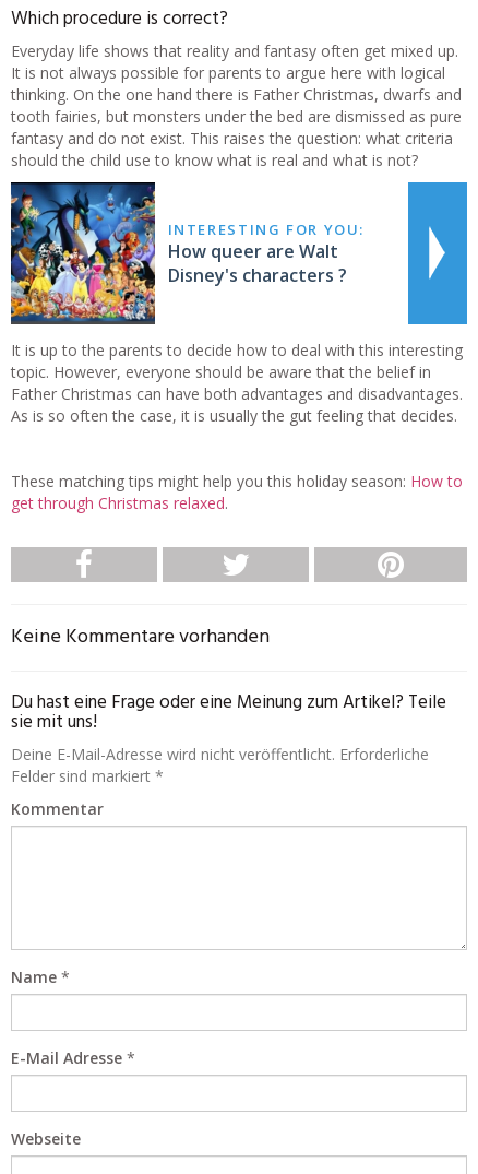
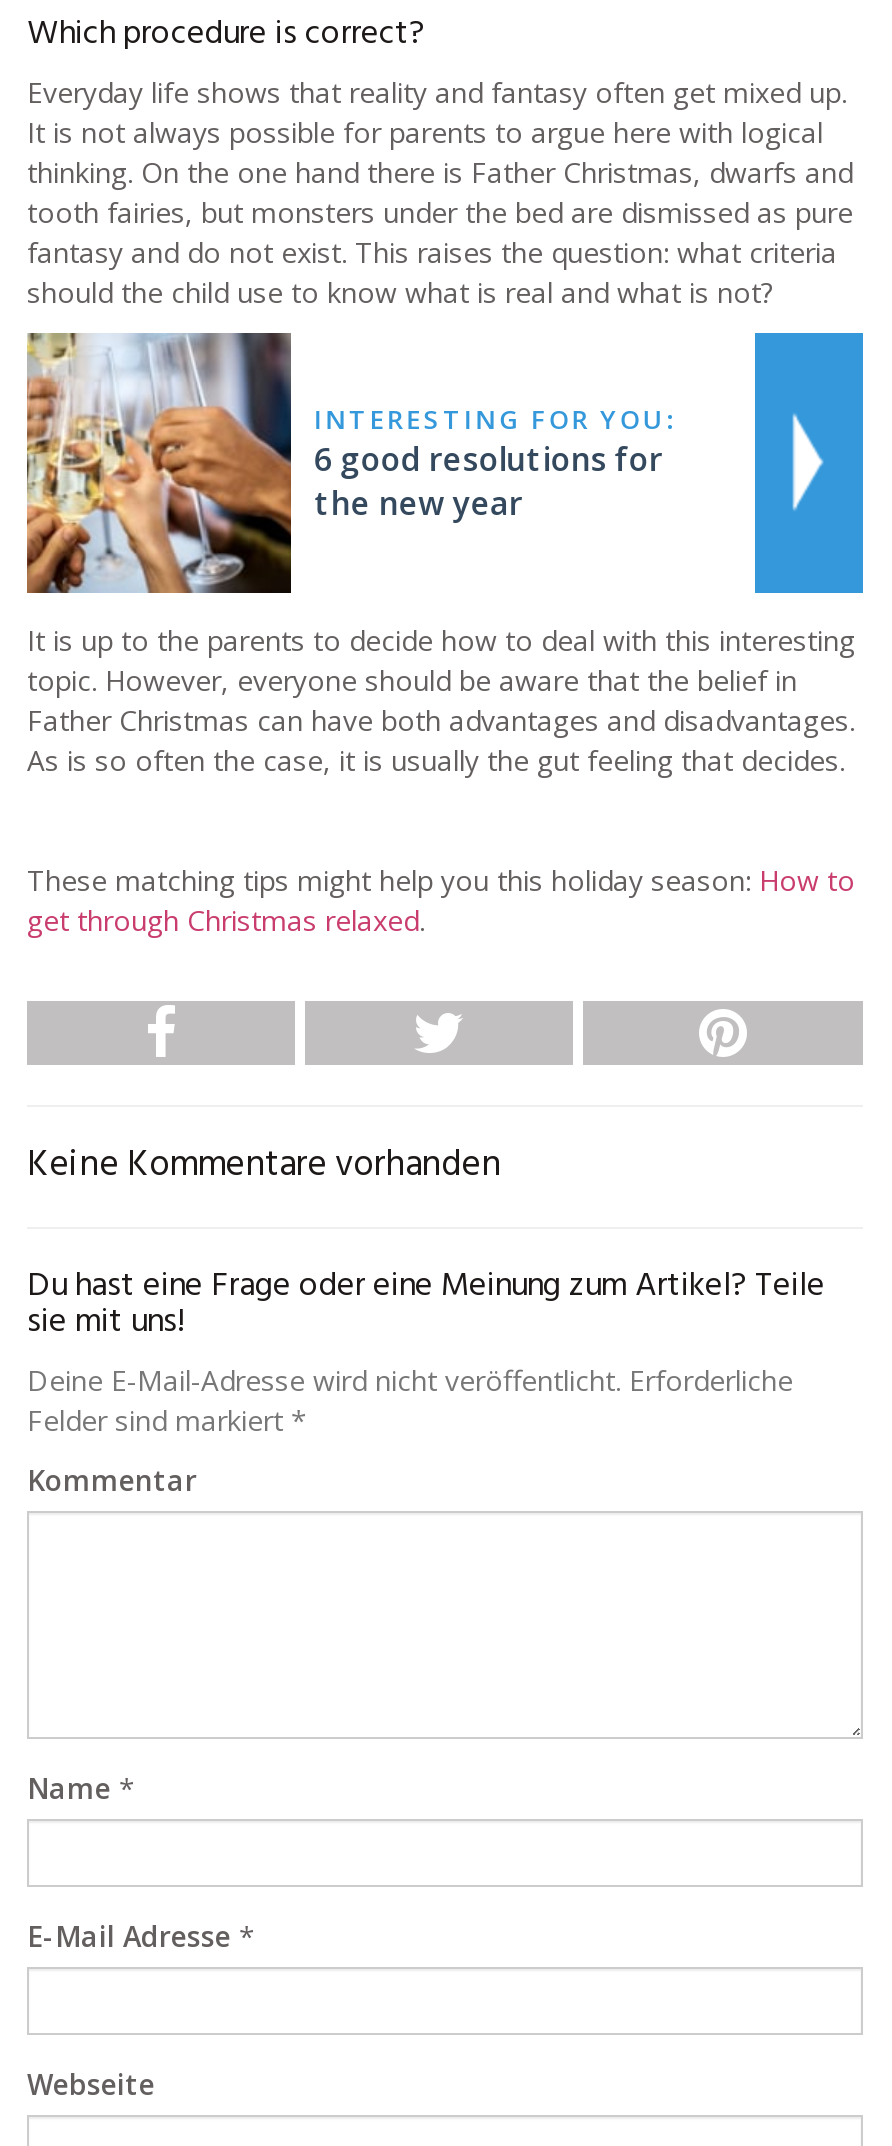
[10,181,347,325] [image] | How queer are Walt | Disney's characters ? -> [25,332,662,596] [image] | 6 good resolutions for | the new year

